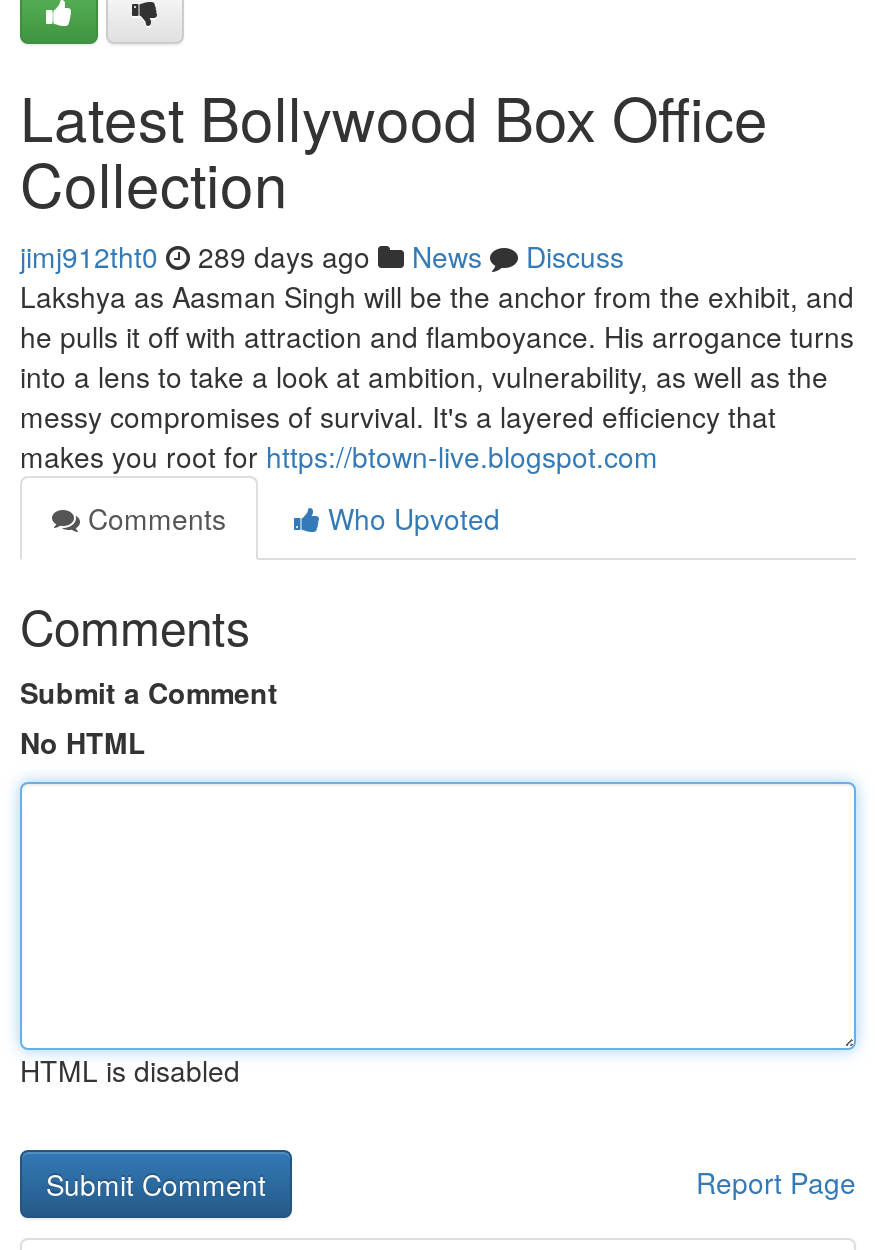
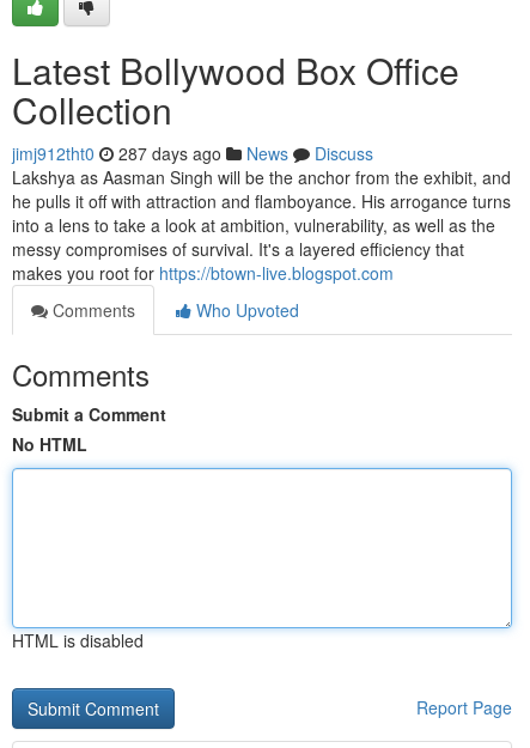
[20,236,624,276] jimj912tht0 289 days ago News Discuss -> [12,141,373,165] jimj912tht0 287 days ago News Discuss

